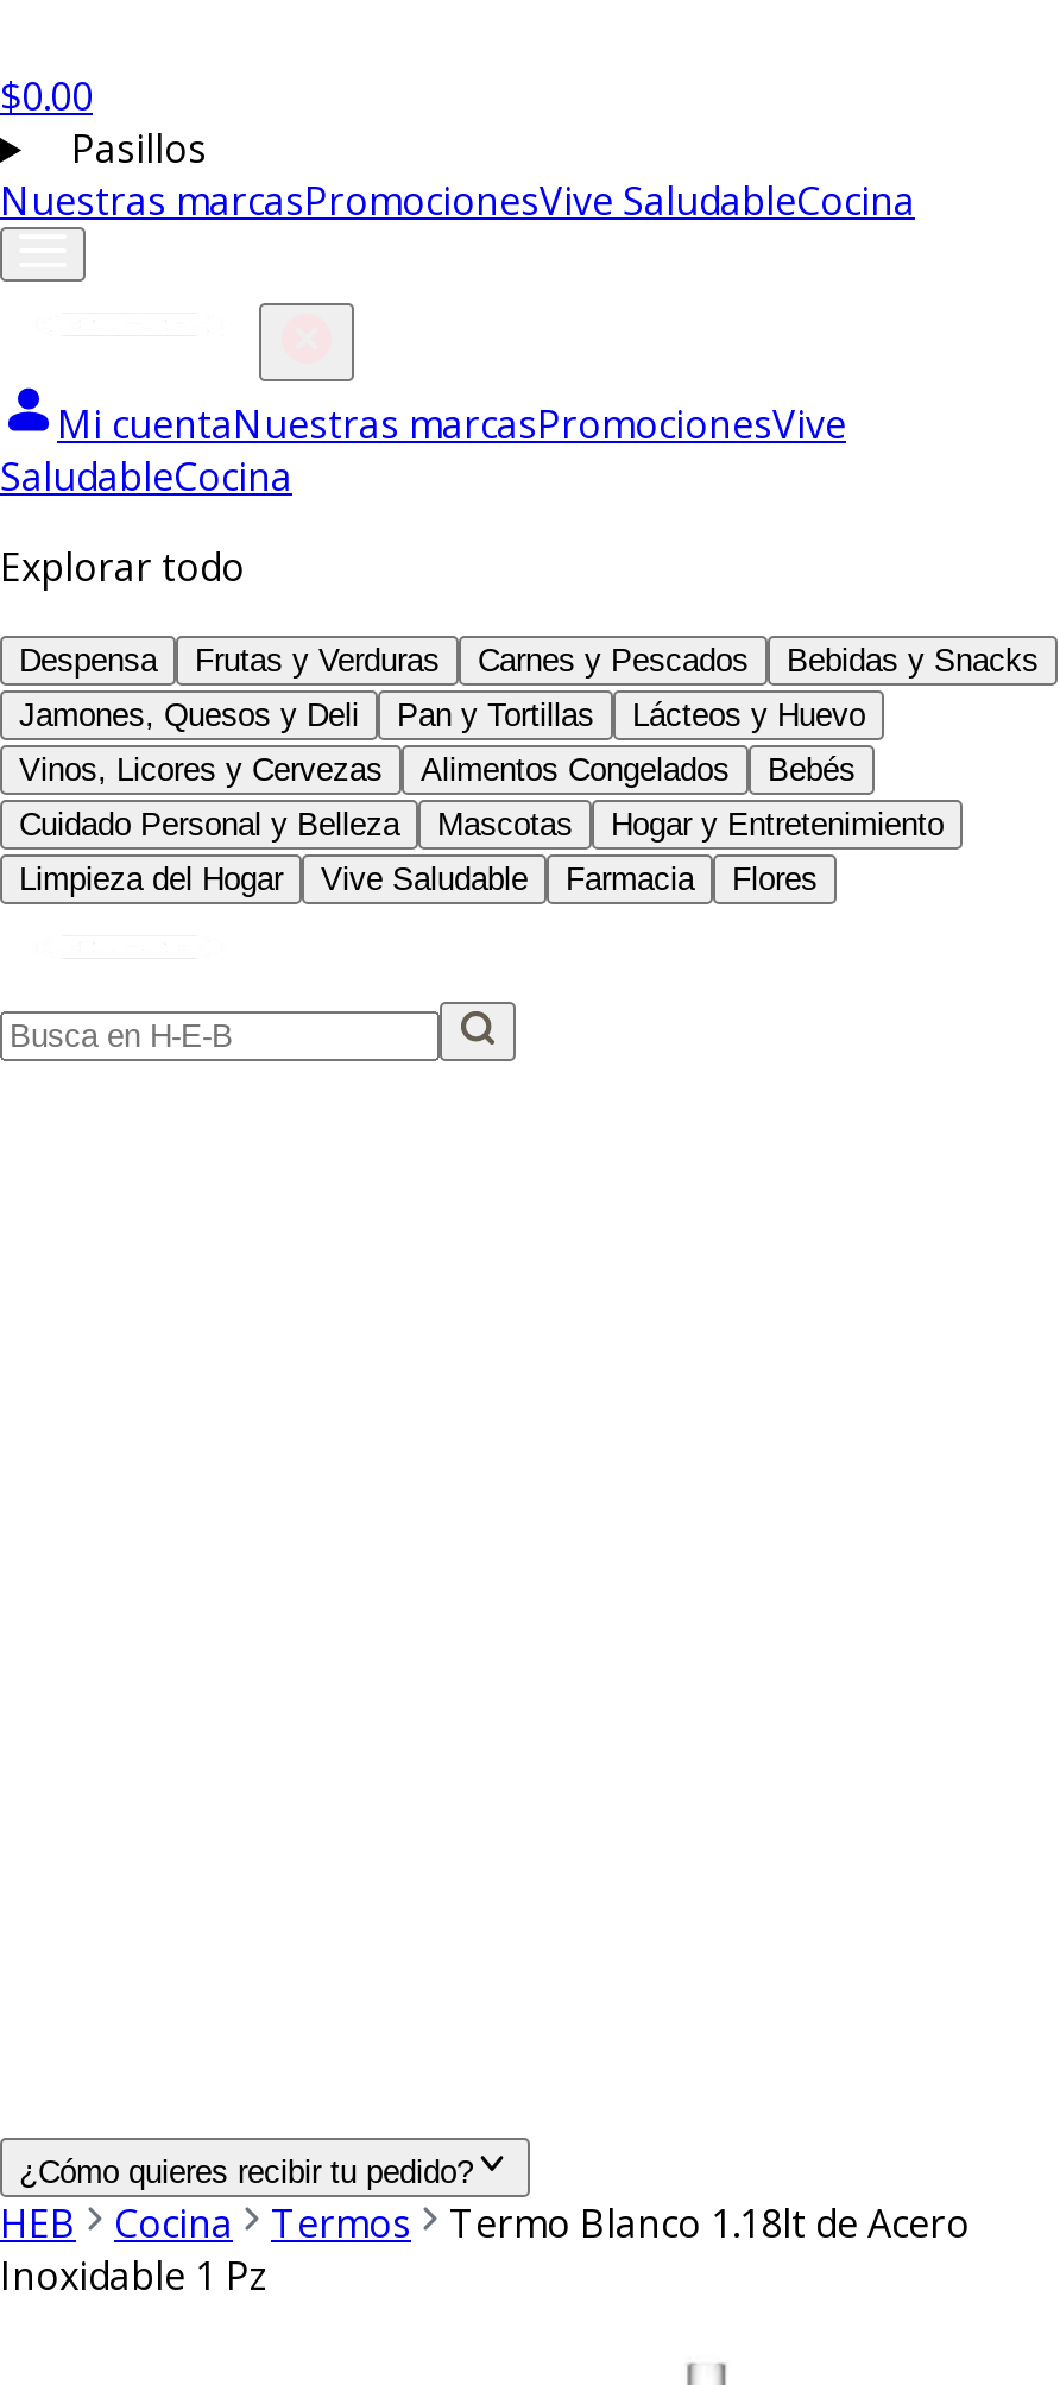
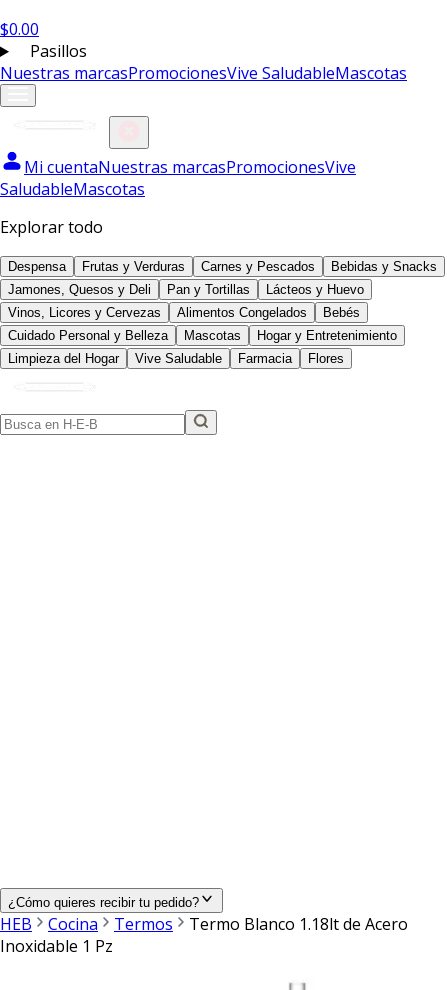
[0,175,915,227] Nuestras marcasPromocionesVive SaludableCocina -> [0,62,407,84] Nuestras marcasPromocionesVive SaludableMascotas
[0,450,292,503] SaludableCocina -> [0,178,145,200] SaludableMascotas

